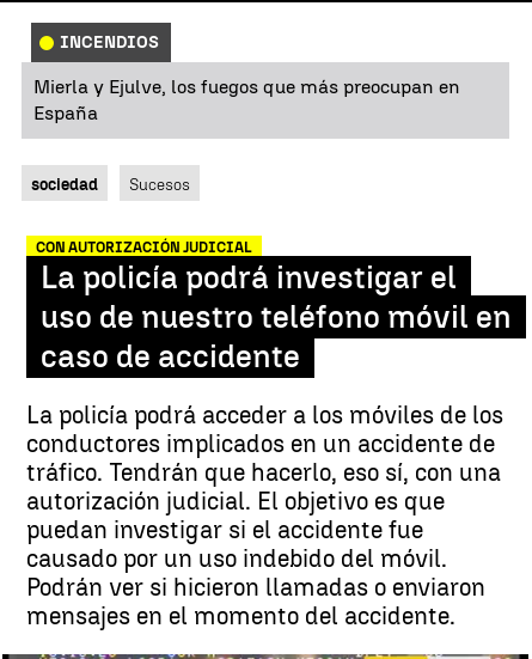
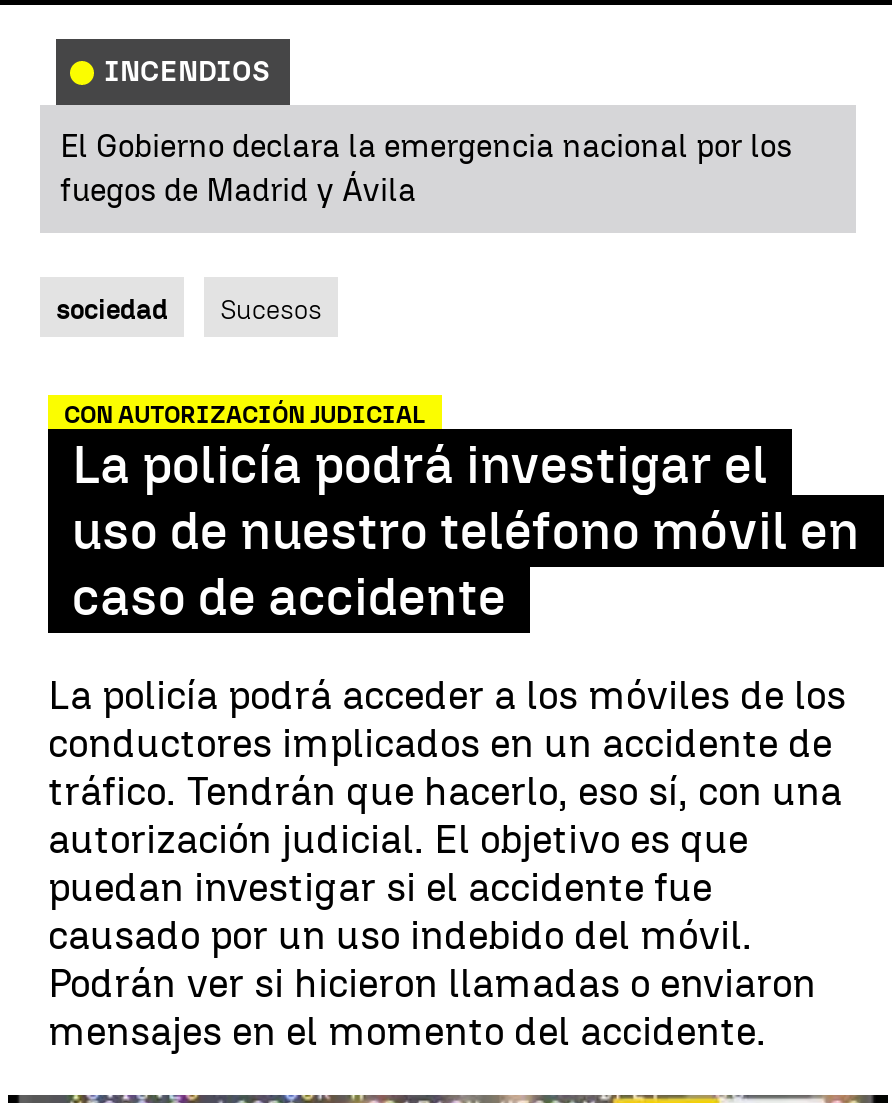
[33,75,460,124] Mierla y Ejulve, los fuegos que más preocupan en | España -> [60,127,792,209] El Gobierno declara la emergencia nacional por los | fuegos de Madrid y Ávila

